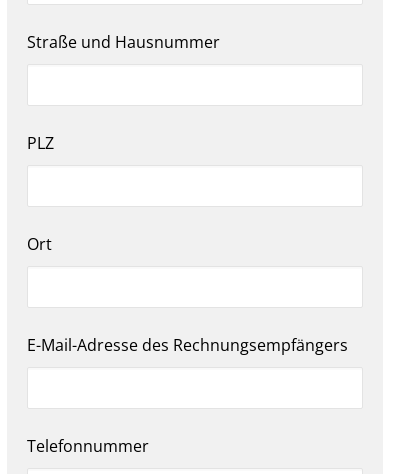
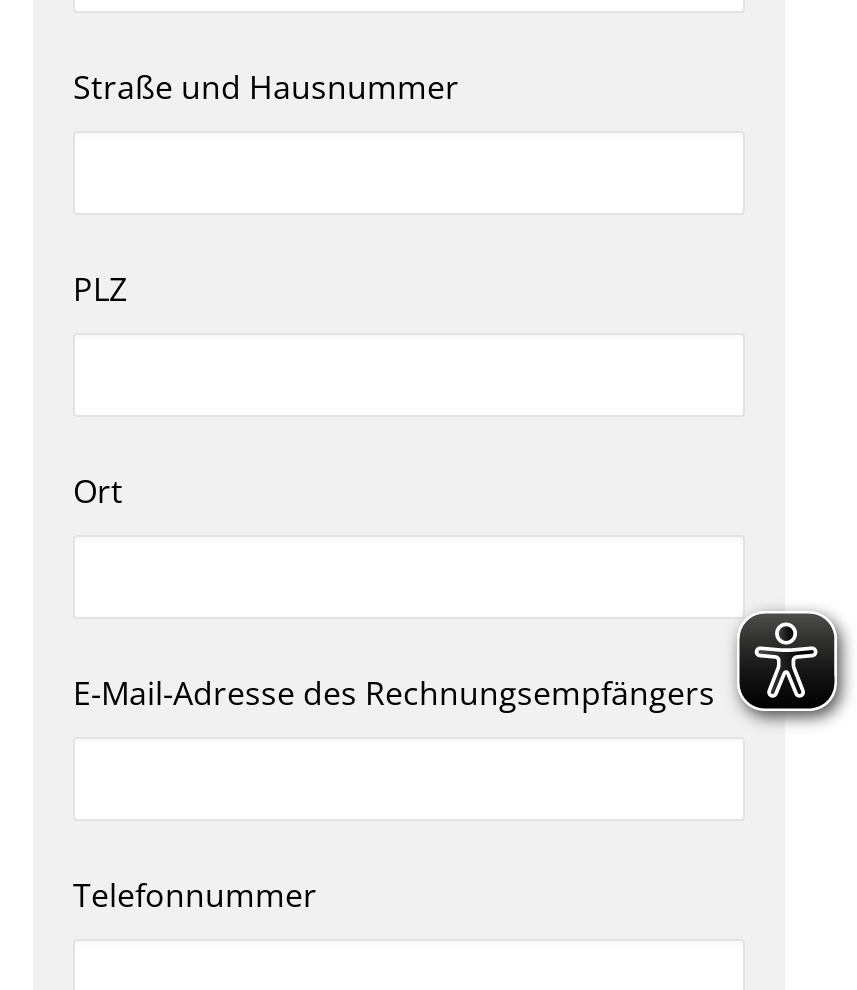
none -> [733,609,849,725] [image]

